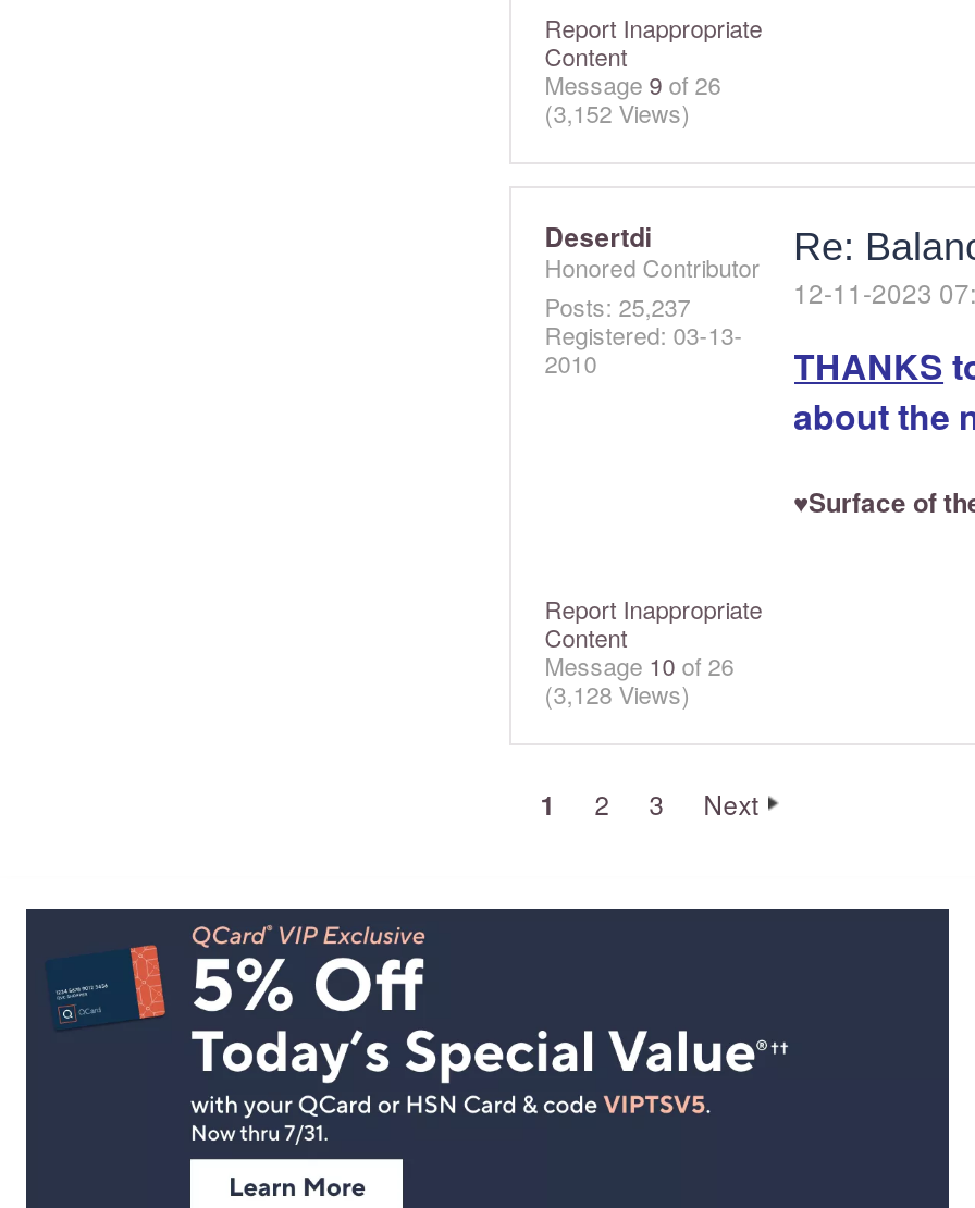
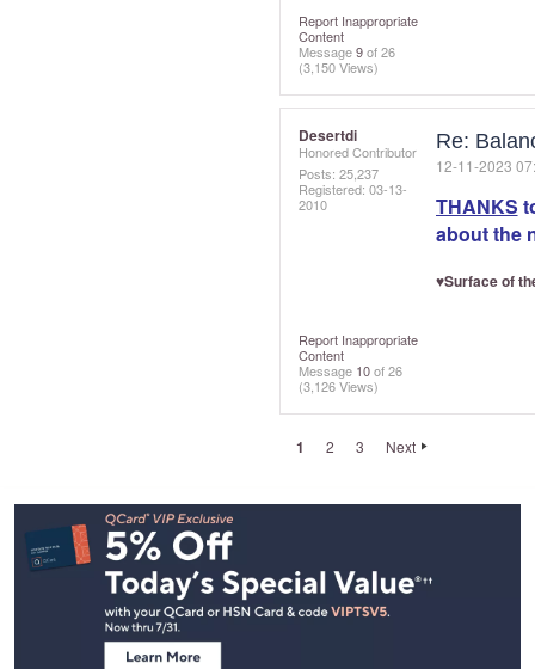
[545,96,690,130] (3,152 Views) -> [299,58,379,77] (3,150 Views)
[545,677,690,712] (3,128 Views) -> [299,377,379,396] (3,126 Views)

